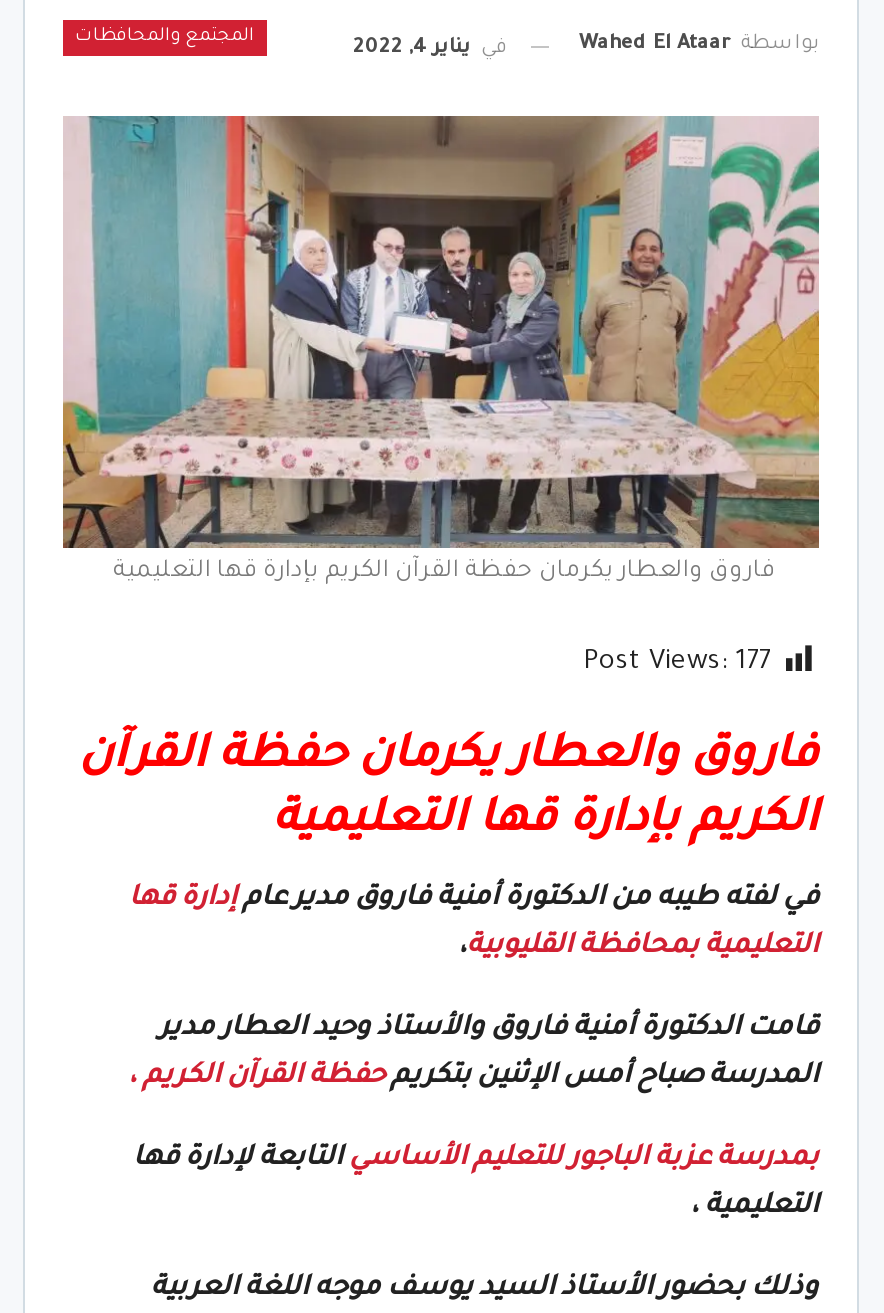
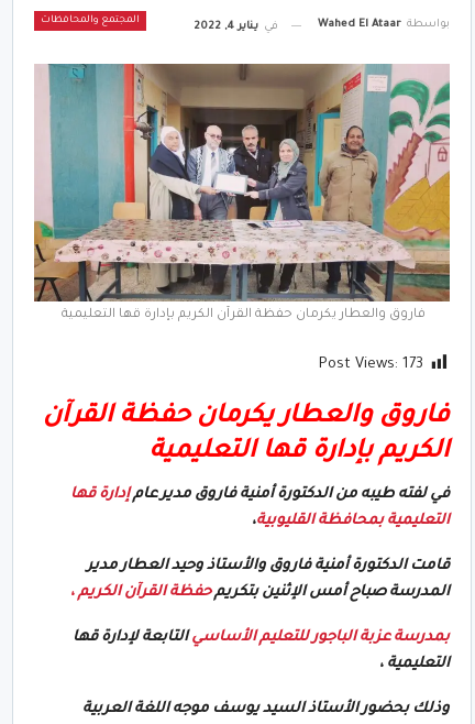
[583,648,771,678] Post Views: 177 -> [319,357,423,373] Post Views: 173

